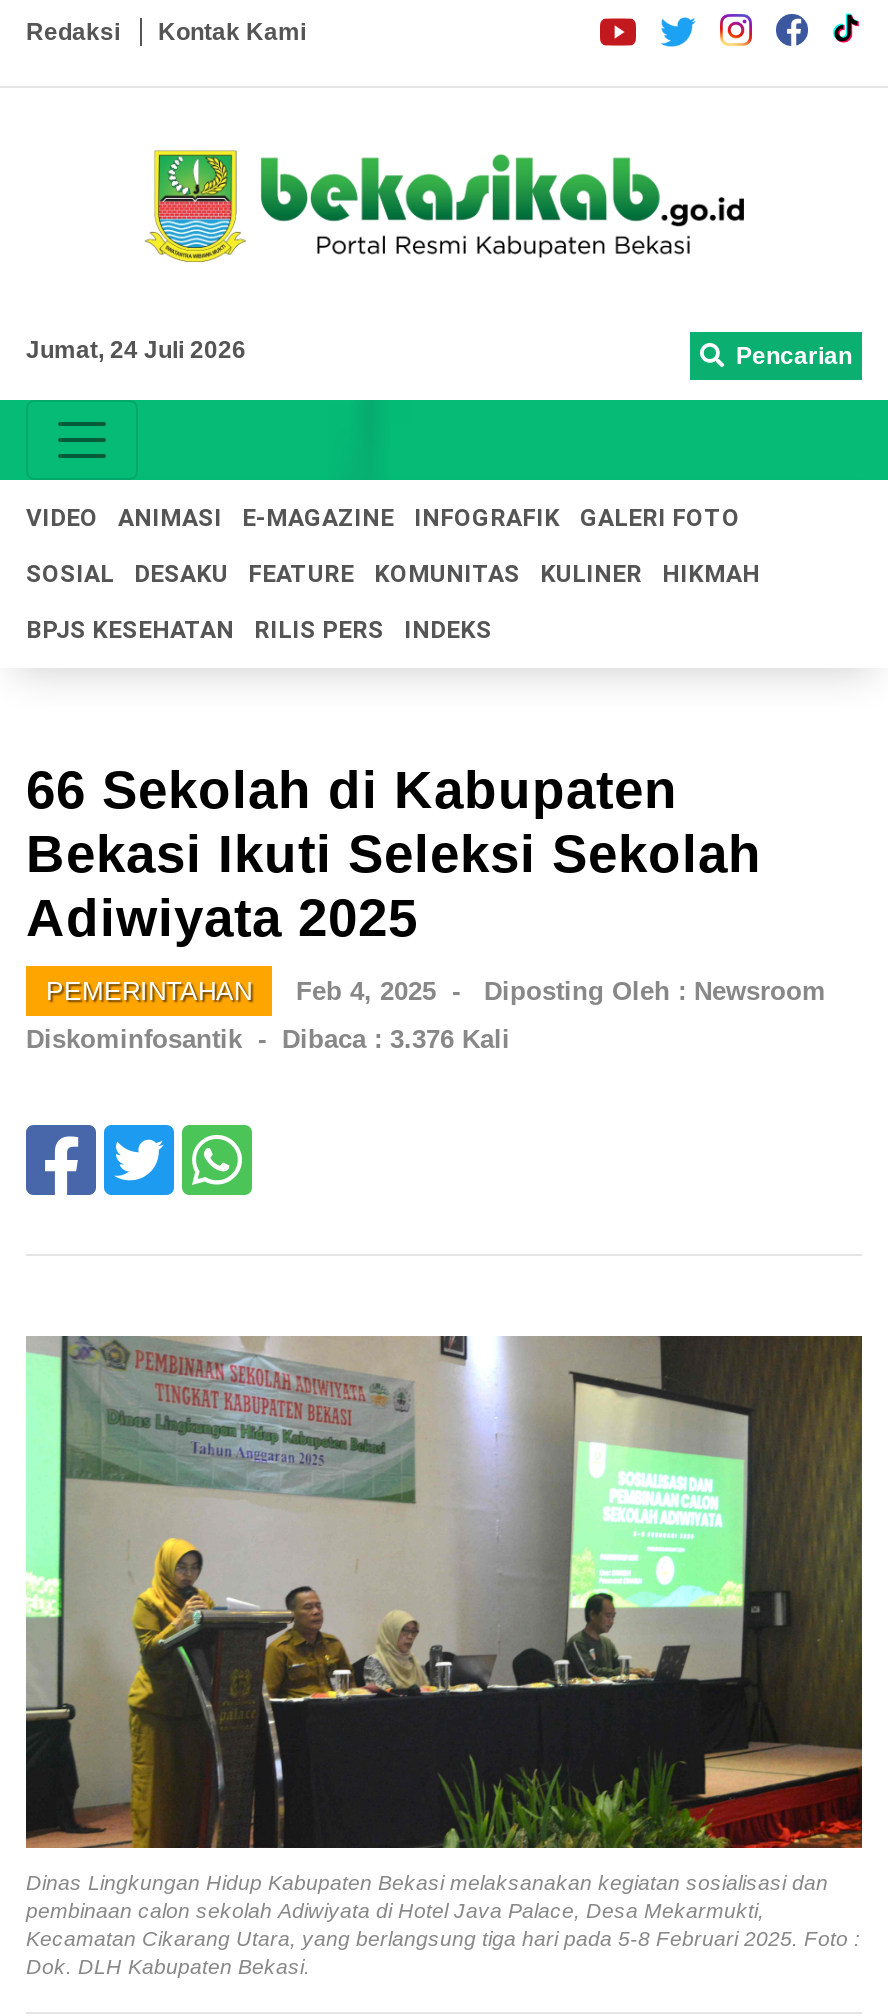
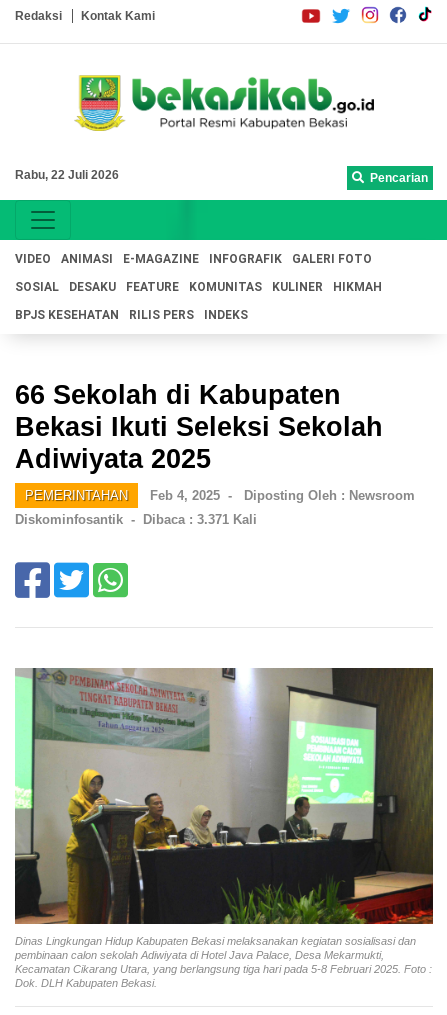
[26,336,246,364] Jumat, 24 Juli 2026 -> [15,168,119,182] Rabu, 22 Juli 2026
[26,1024,510,1054] Diskominfosantik - Dibaca : 3.376 Kali -> [15,512,257,527] Diskominfosantik - Dibaca : 3.371 Kali

